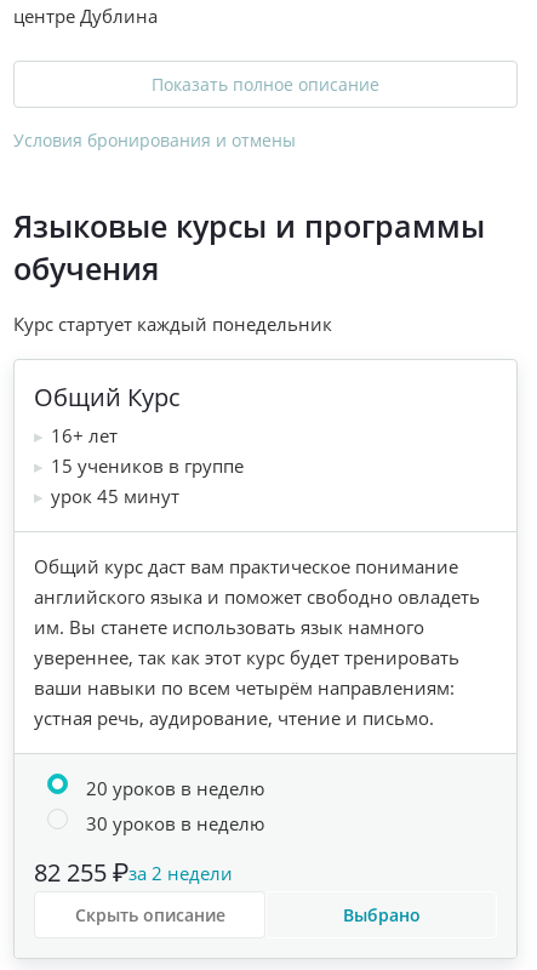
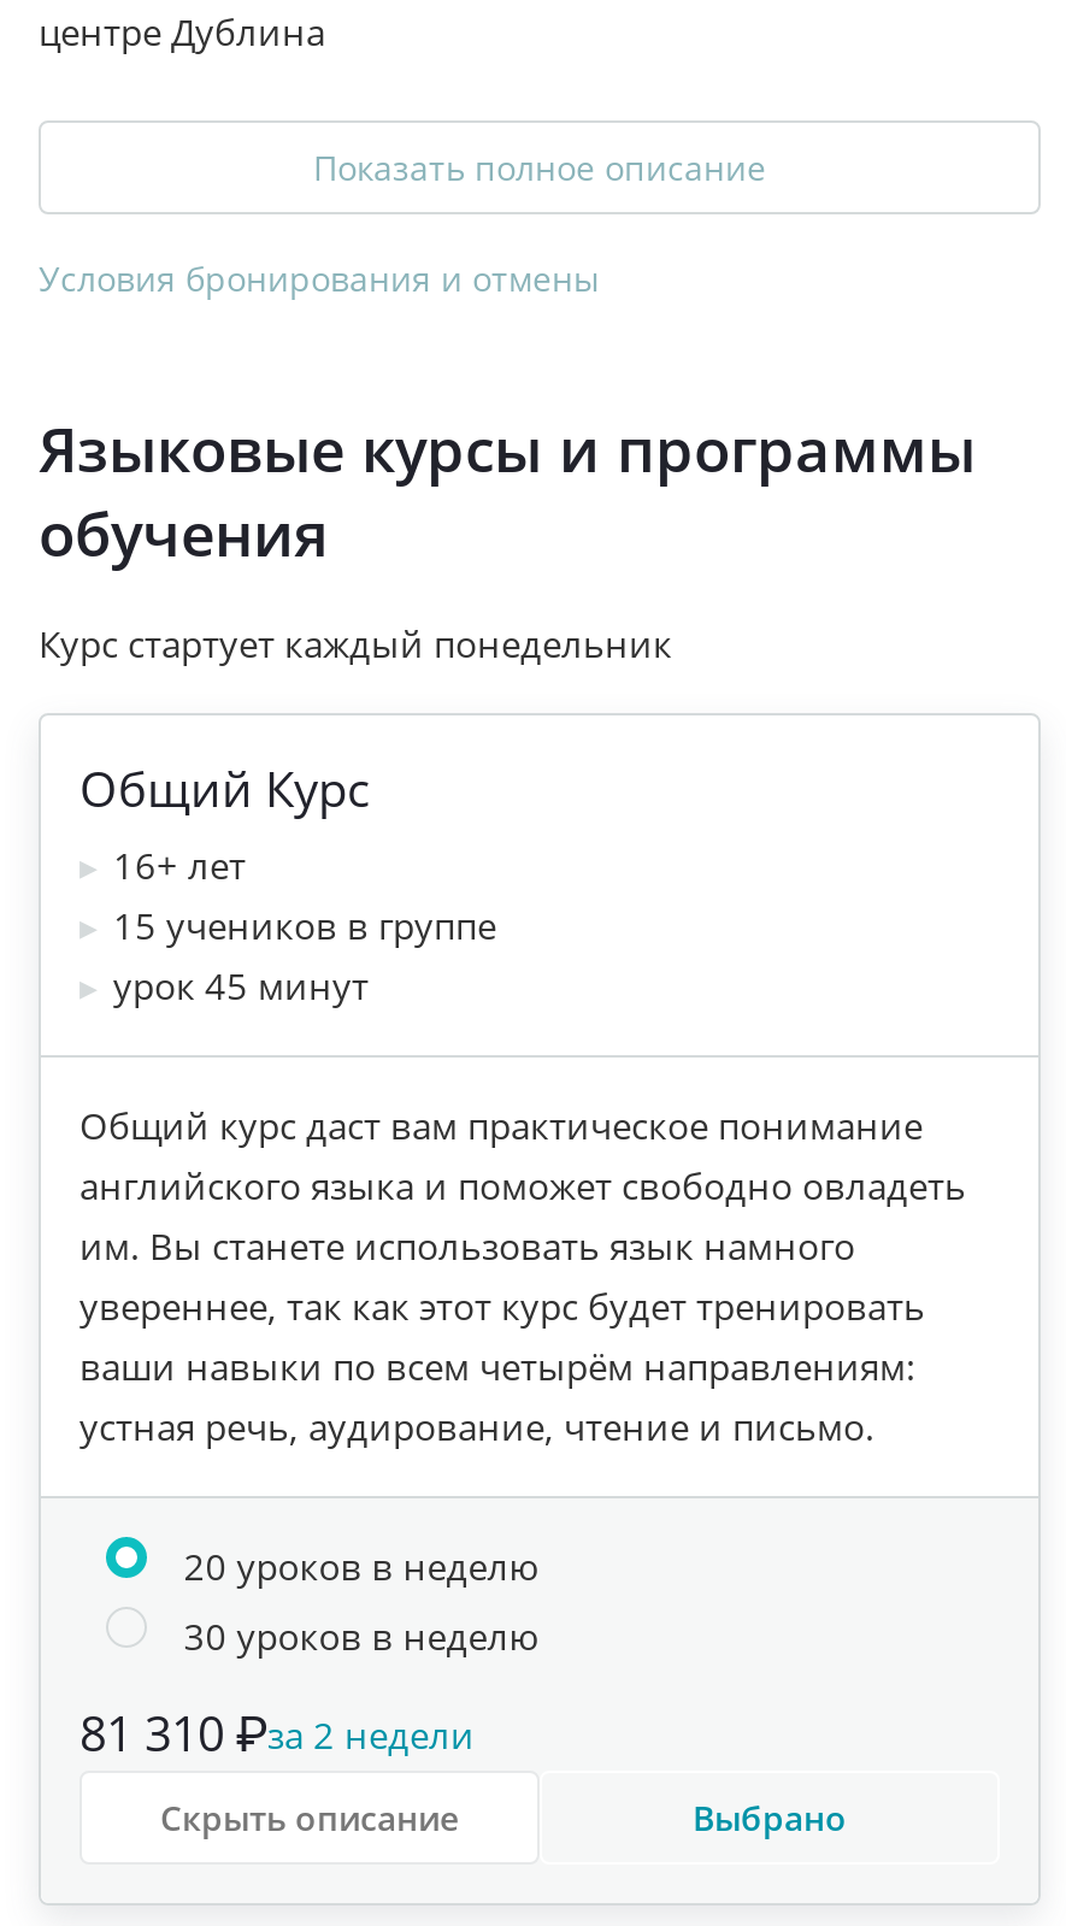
[34,857,233,889] 82 255 ₽за 2 недели -> [79,1702,475,1767] 81 310 ₽за 2 недели

